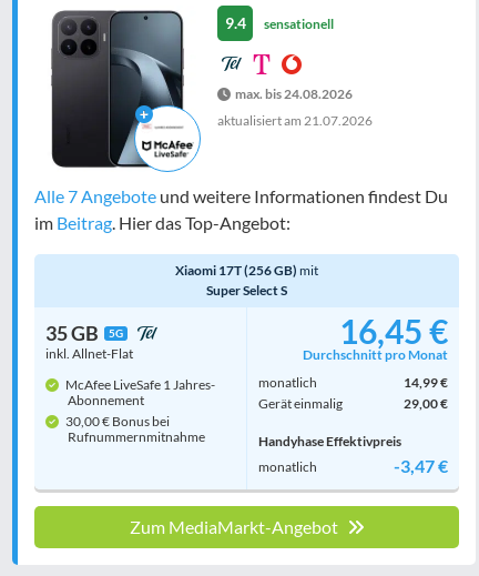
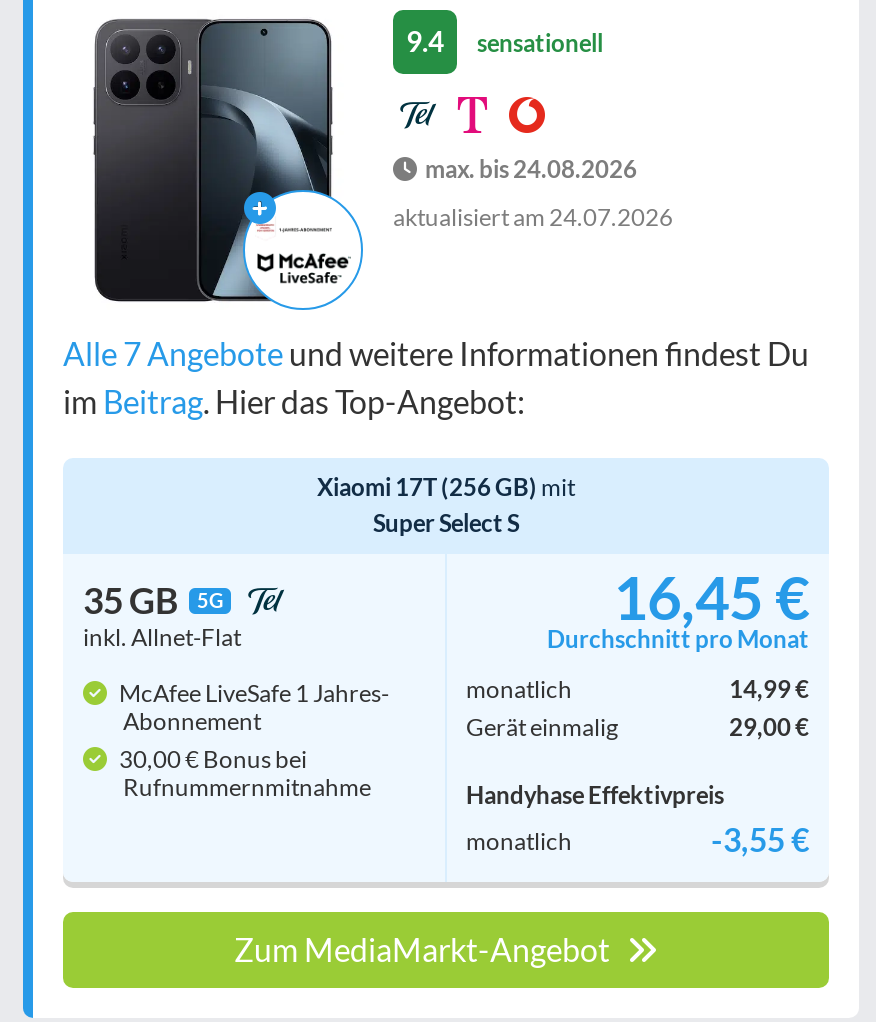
[217,112,373,129] aktualisiert am 21.07.2026 -> [393,203,673,233] aktualisiert am 24.07.2026
[394,455,448,476] -3,47 € -> [711,821,809,859] -3,55 €

